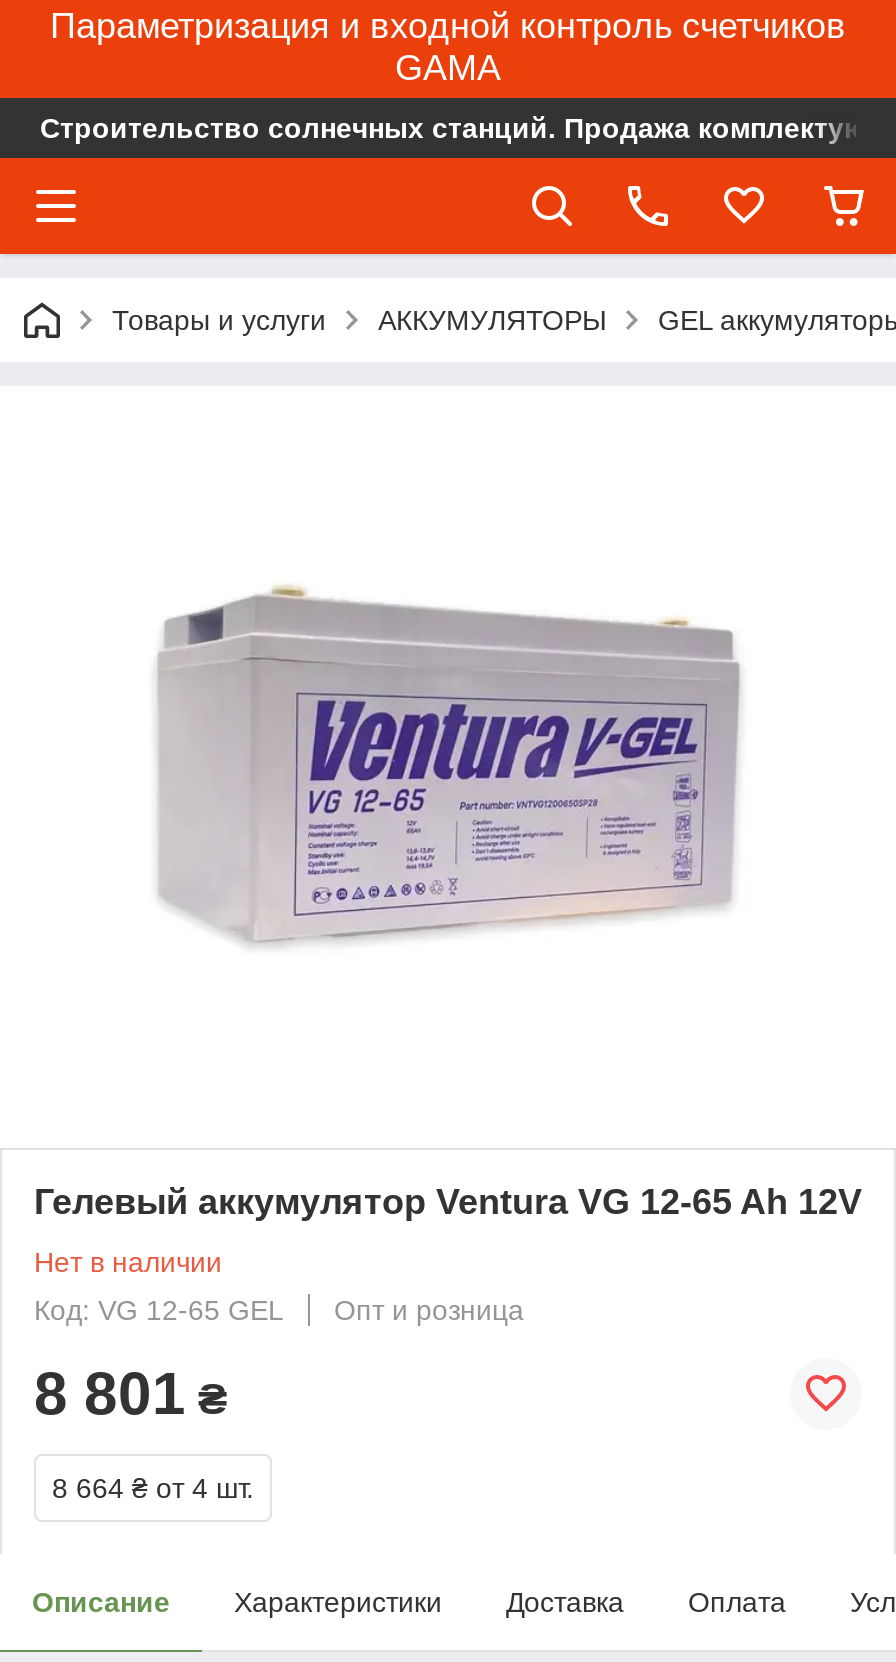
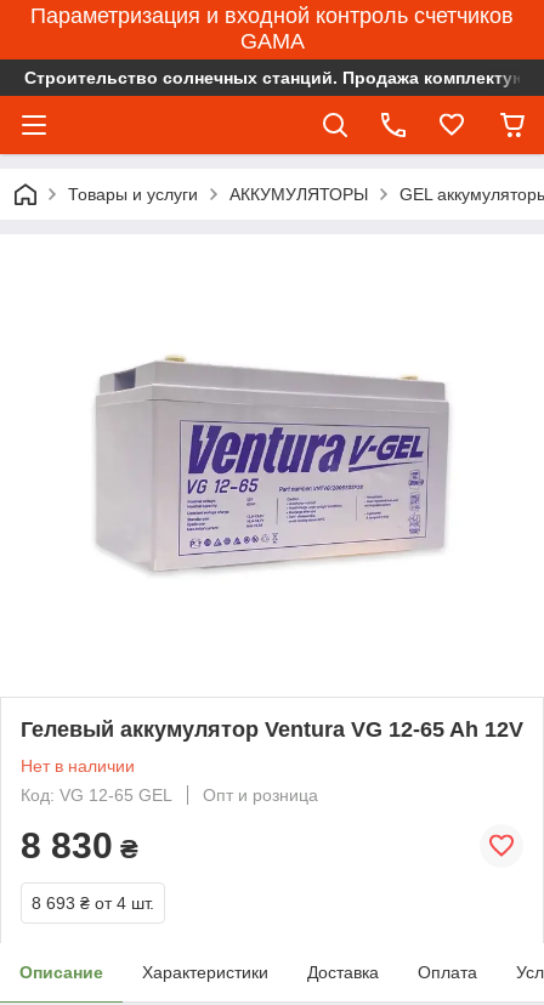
[34,1360,228,1426] 8 801 ₴ -> [21,825,138,865] 8 830 ₴
[52,1472,254,1504] 8 664 ₴ от 4 шт. -> [32,893,154,913] 8 693 ₴ от 4 шт.

